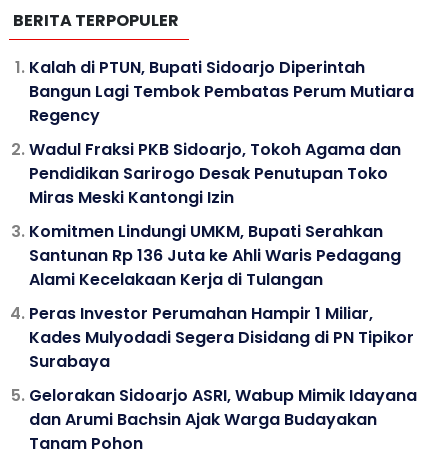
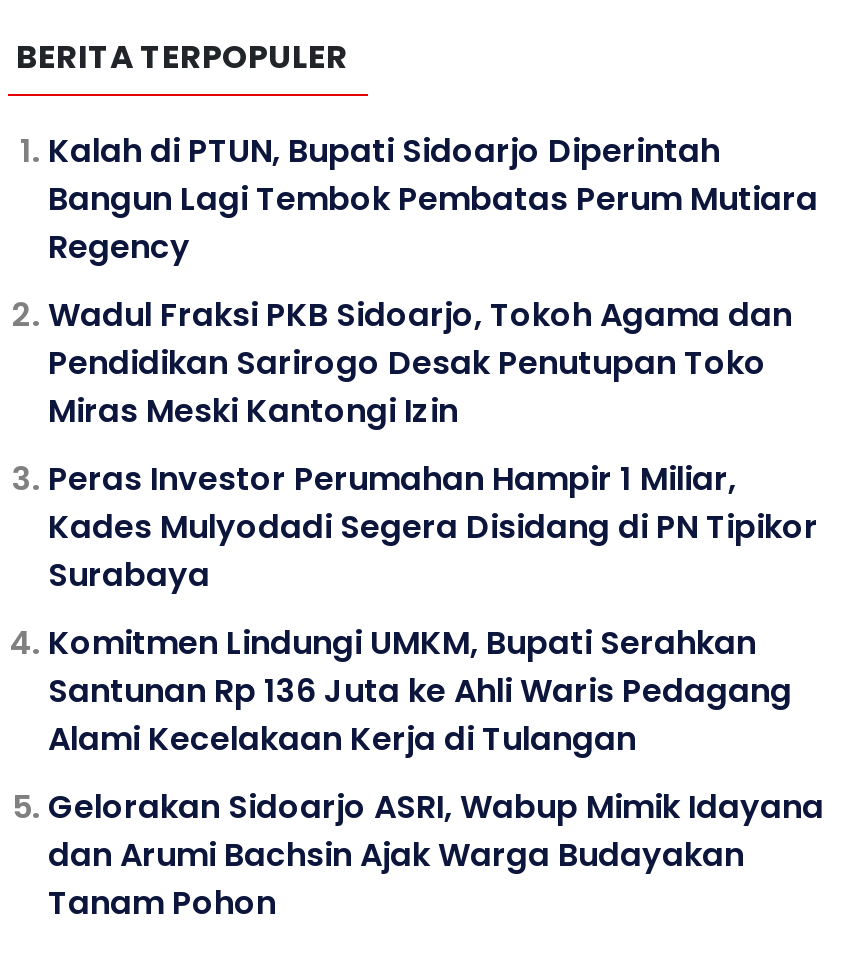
moved [29,220,401,291] -> [48,620,792,762]: Komitmen Lindungi UMKM, Bupati Serahkan | Santunan Rp 136 Juta ke Ahli Waris Pedagang | Alami Kecelakaan Kerja di Tulangan
moved [29,302,414,373] -> [48,456,818,598]: Peras Investor Perumahan Hampir 1 Miliar, | Kades Mulyodadi Segera Disidang di PN Tipikor | Surabaya

